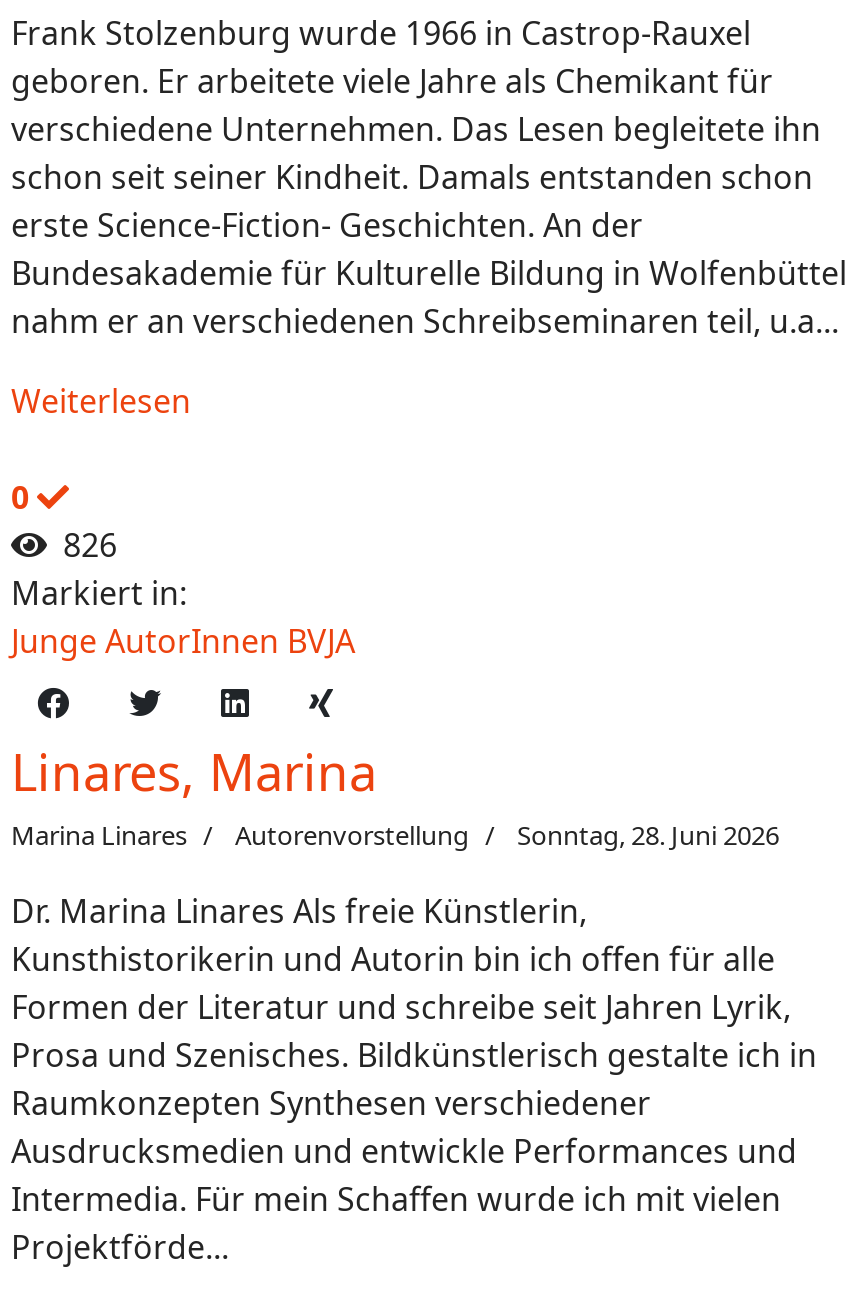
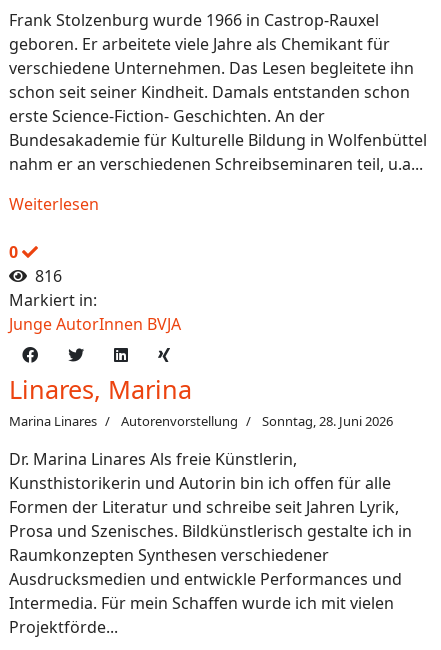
[47,523,117,567] 826 -> [27,265,62,287] 816

